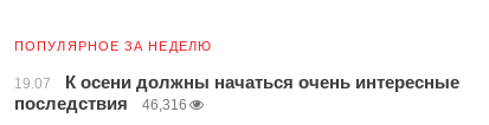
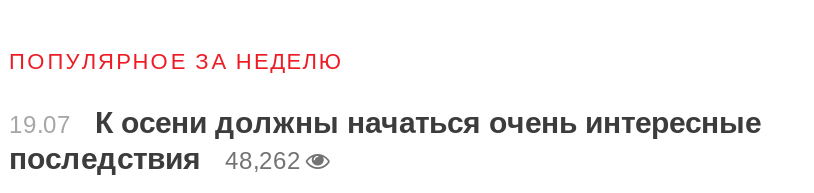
[14,93,187,113] последствия 46,316 -> [9,141,301,175] последствия 48,262

